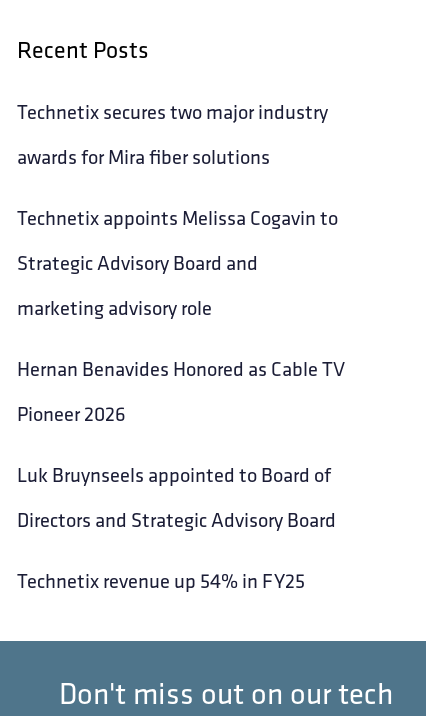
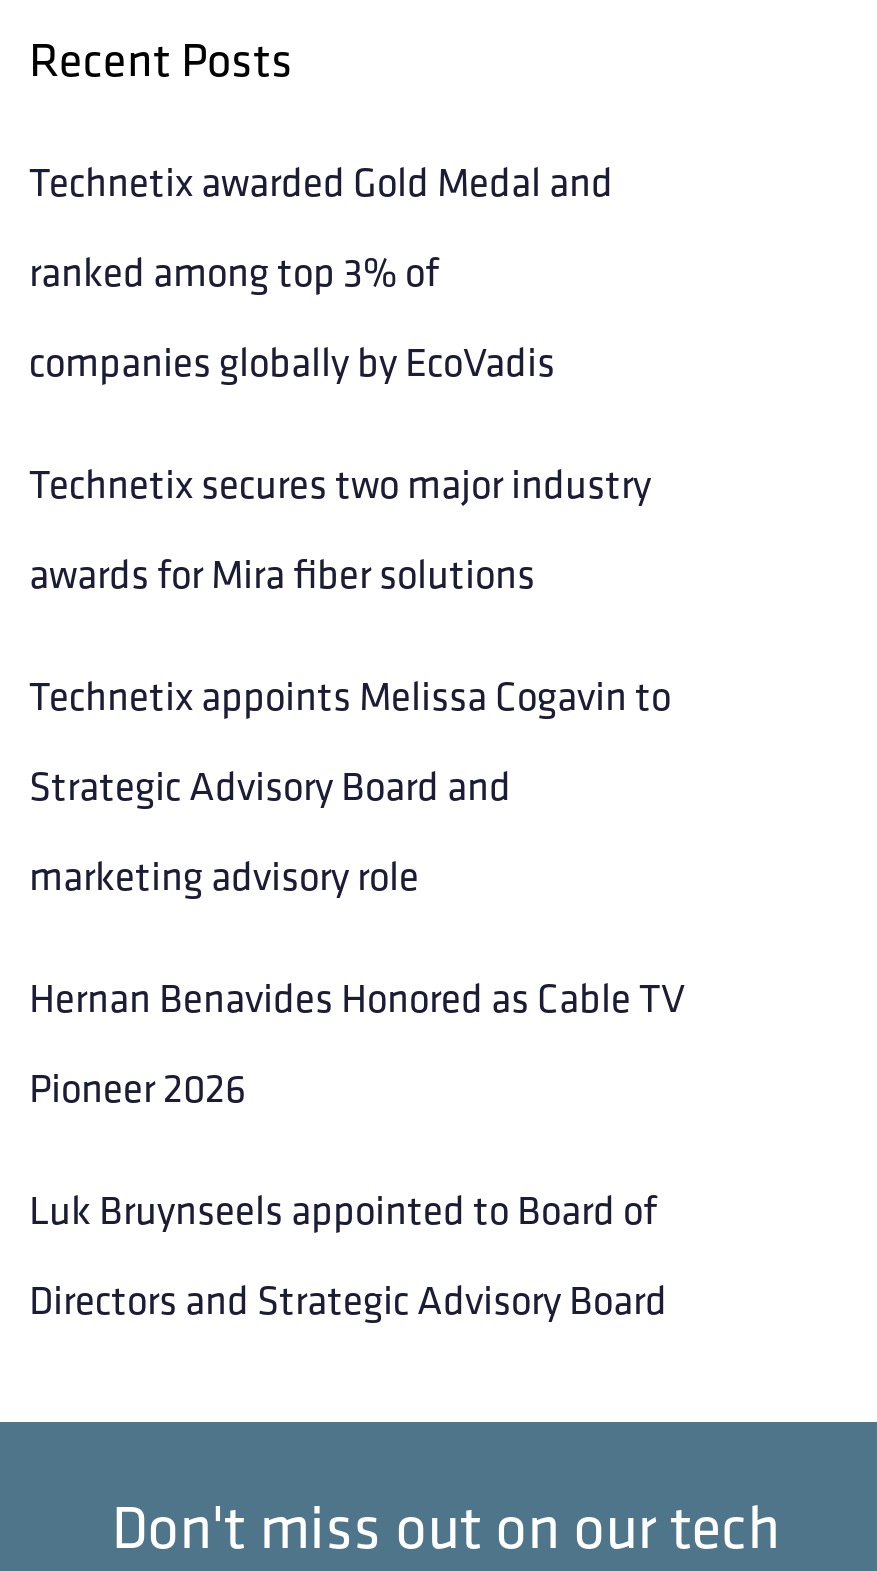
none -> [29,156,613,386] Technetix awarded Gold Medal and | ranked among top 3% of | companies globally by EcoVadis
moved [17,99,345,532] -> [29,458,685,1324]: Technetix secures two major industry | awards for Mira fiber solutions | Technetix appoints Melissa Cogavin to | ... | Luk Bruynseels appointed to Board of | Directors and Strategic Advisory Board
[17,568,305,593] Technetix revenue up 54% in FY25 -> none

